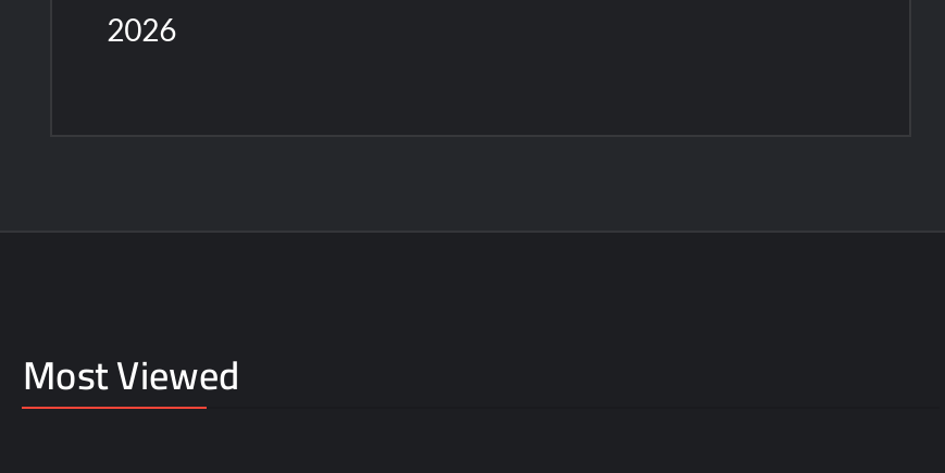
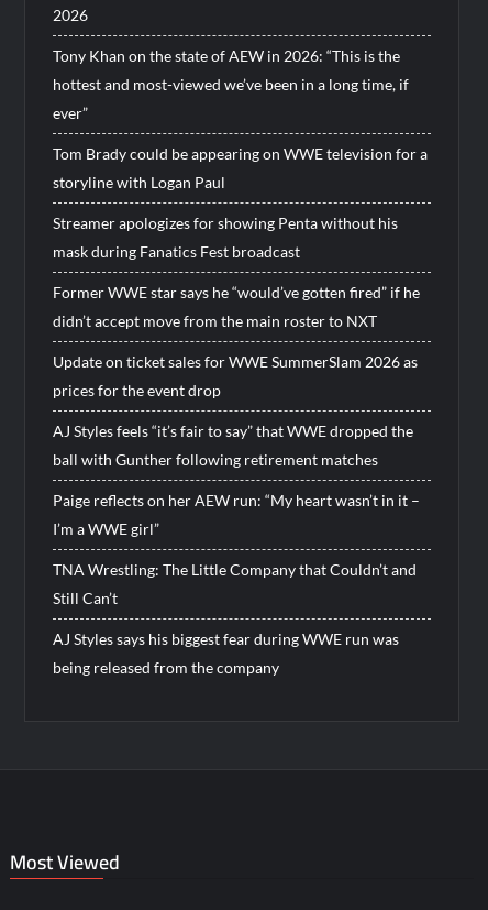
none -> [53,46,428,677] Tony Khan on the state of AEW in 2026: “This is the | hottest and most-viewed we’ve been in a long time, if | ever” | Tom Brady could be appearing on WWE television for a | storyline with Logan Paul | Streamer apologizes for showing Penta without his | mask during Fanatics Fest broadcast | Former WWE star says he “would’ve gotten fired” if he | didn’t accept move from the main roster to NXT | Update on ticket sales for WWE SummerSlam 2026 as | prices for the event drop | AJ Styles feels “it’s fair to say” that WWE dropped the | ball with Gunther following retirement matches | Paige reflects on her AEW run: “My heart wasn’t in it – | I’m a WWE girl” | TNA Wrestling: The Little Company that Couldn’t and | Still Can’t | AJ Styles says his biggest fear during WWE run was | being released from the company

